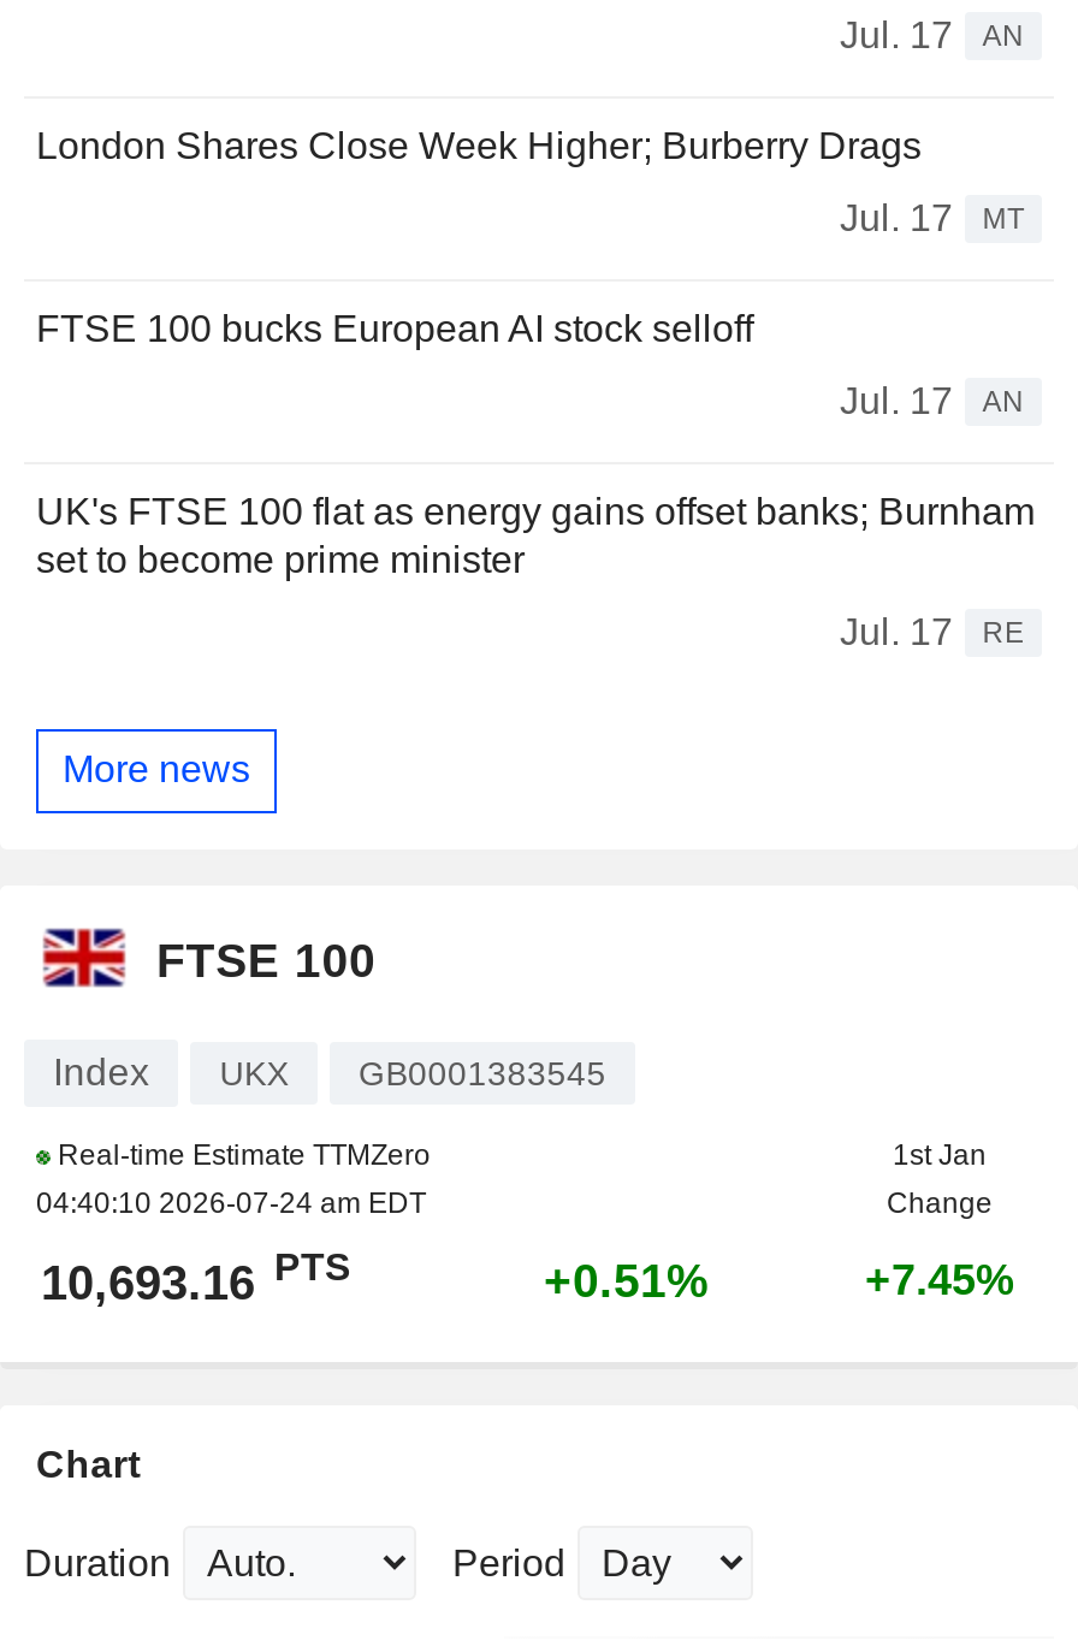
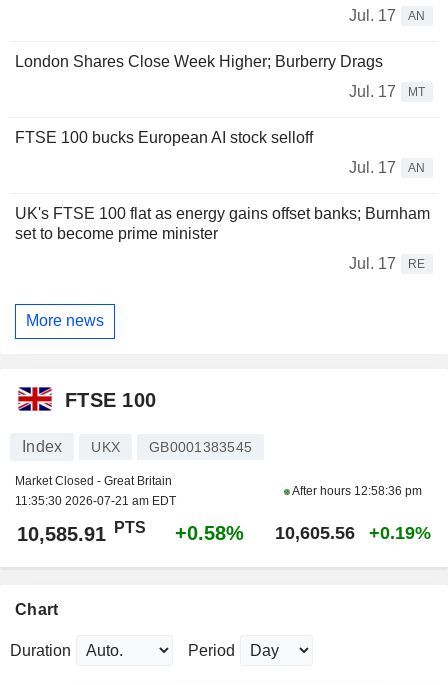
[36,1138,431,1220] Real-time Estimate TTMZero | 04:40:10 2026-07-24 am EDT -> [15,474,176,508] Market Closed - Great Britain | 11:35:30 2026-07-21 am EDT
[887,1138,993,1220] 1st Jan | Change -> [290,484,422,498] After hours 12:58:36 pm
[41,1247,1014,1309] 10,693.16 PTS | +0.51% | +7.45% -> [17,519,431,545] 10,585.91 PTS | +0.58% | 10,605.56 | +0.19%

